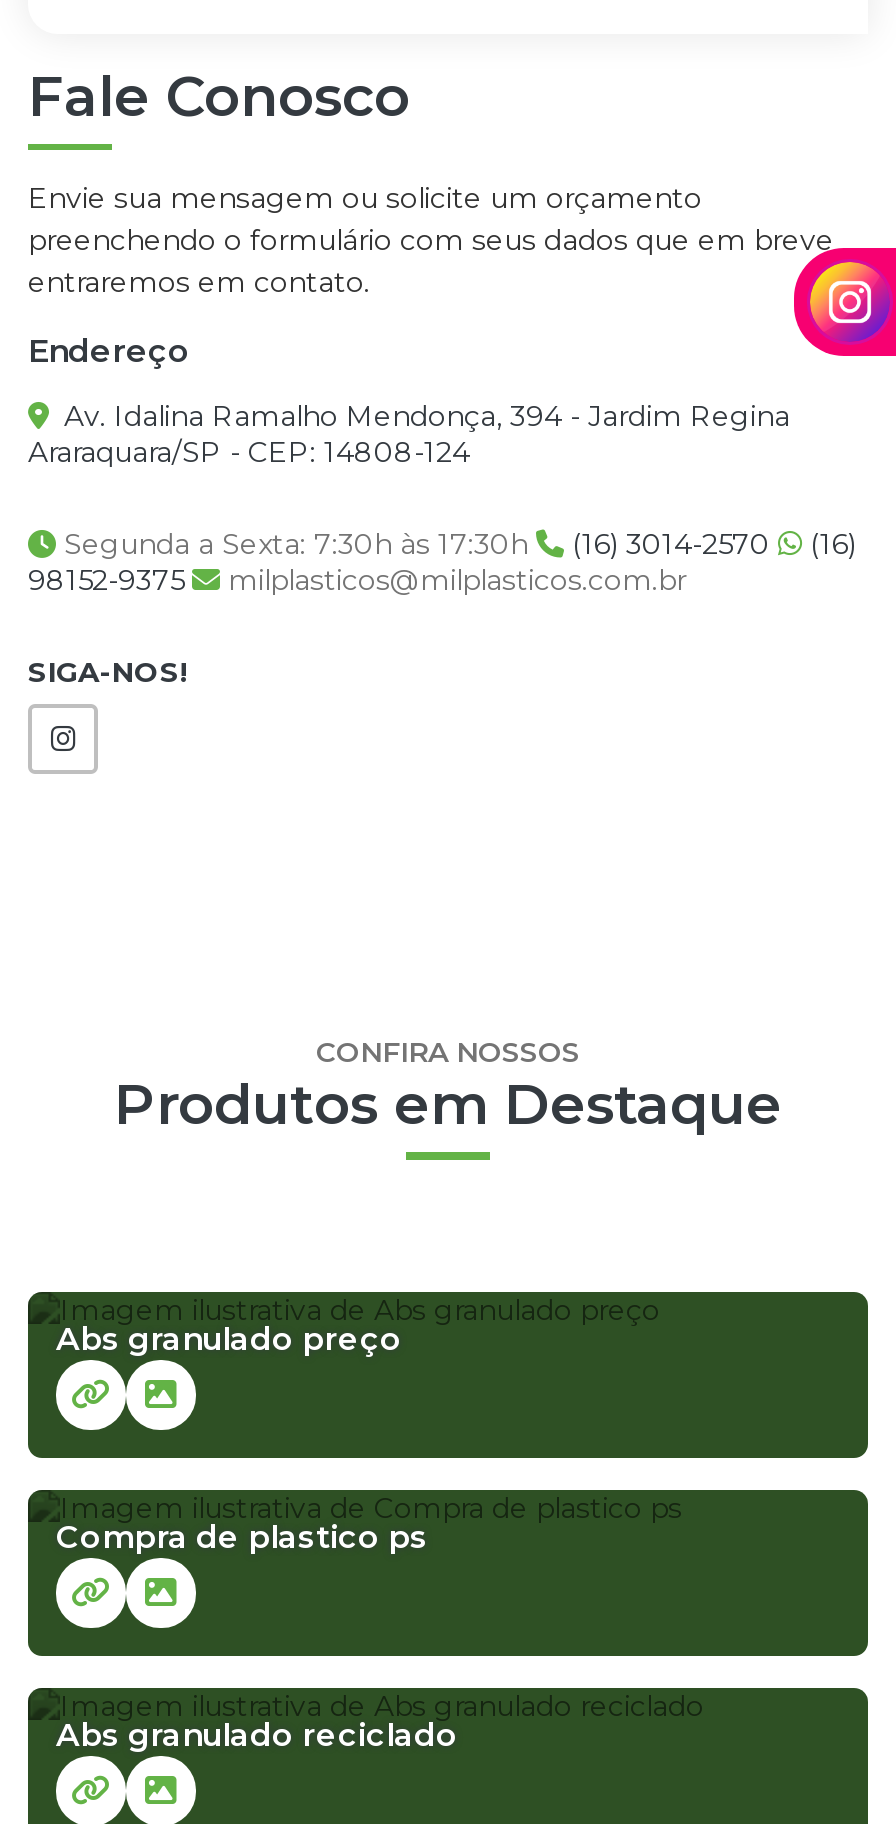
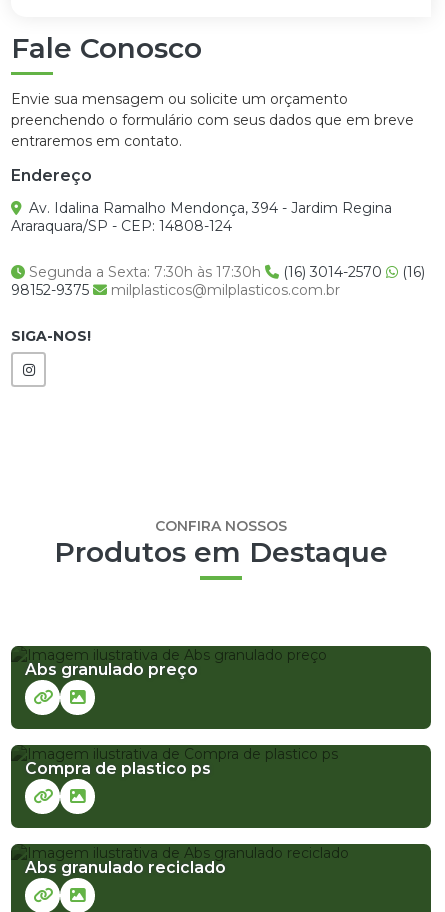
[792,246,890,358] [image] -> none

